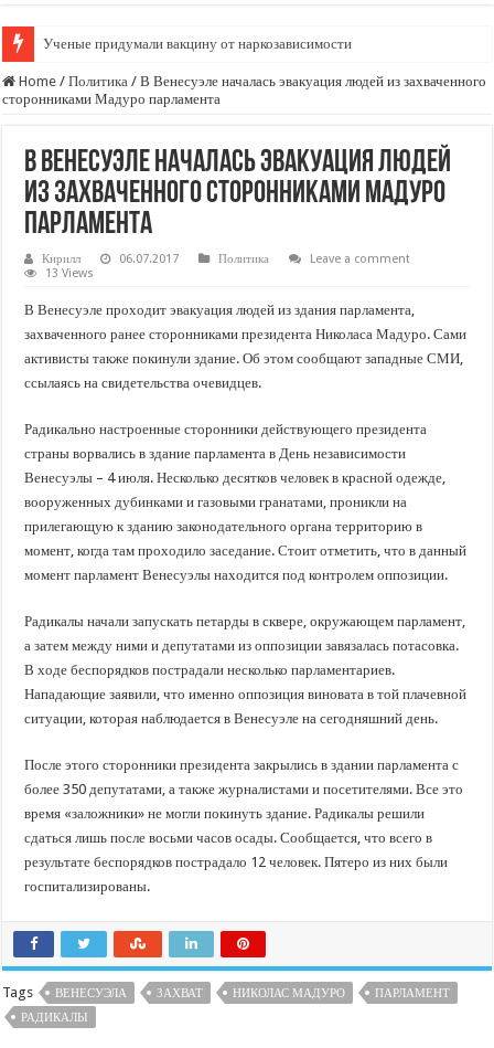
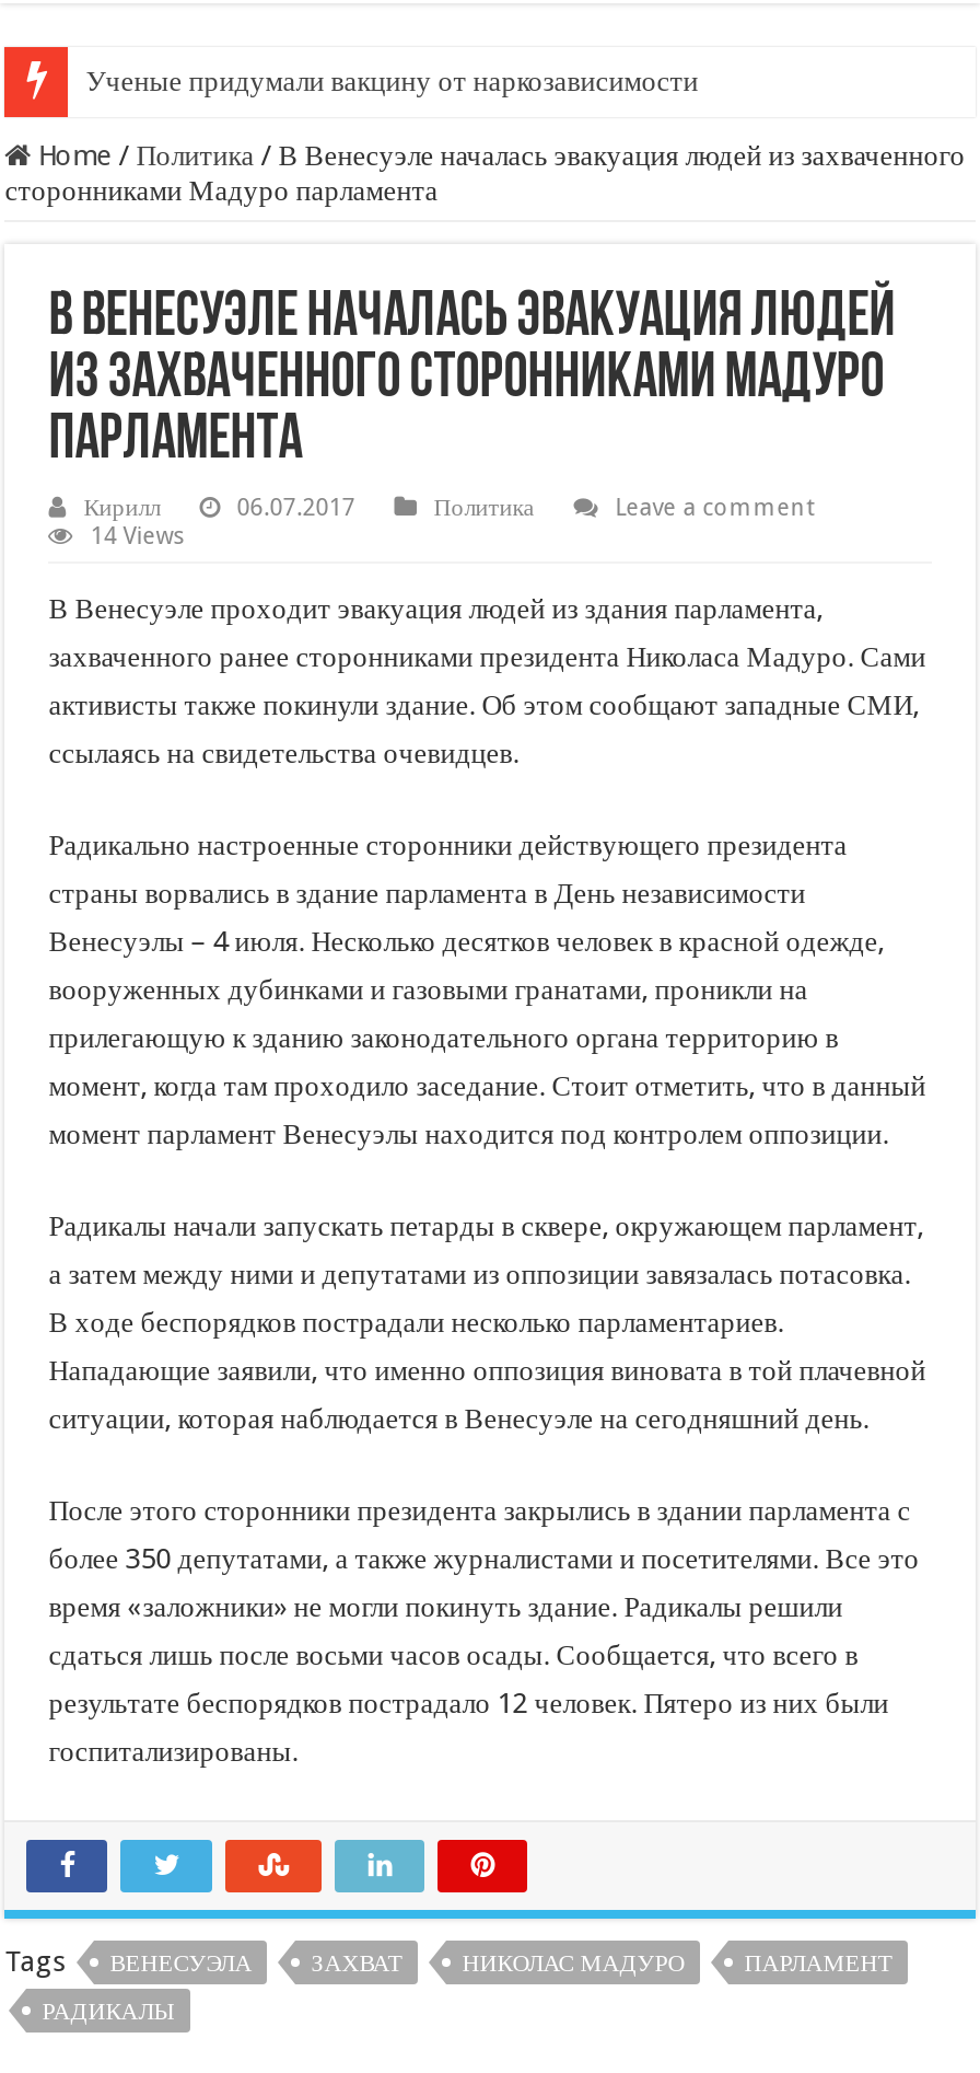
[45,266,94,280] 13 Views -> [90,522,186,551] 14 Views

